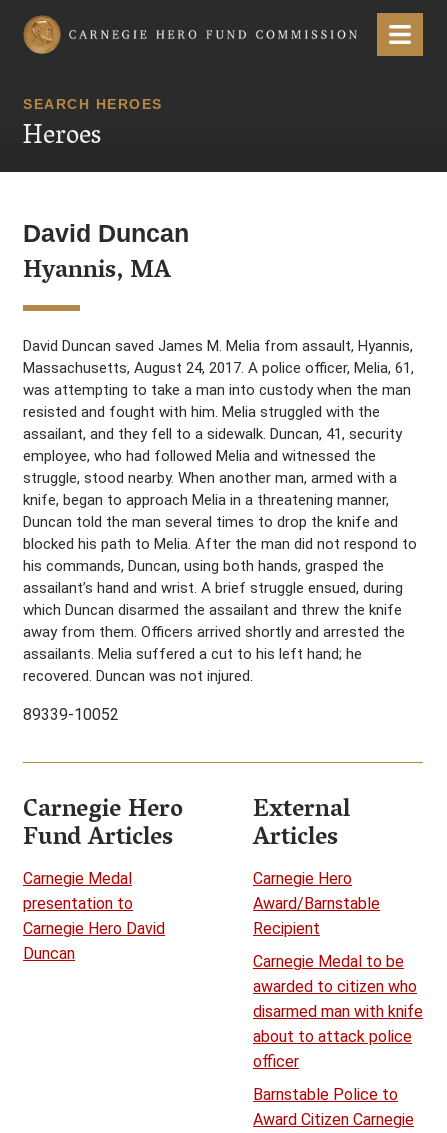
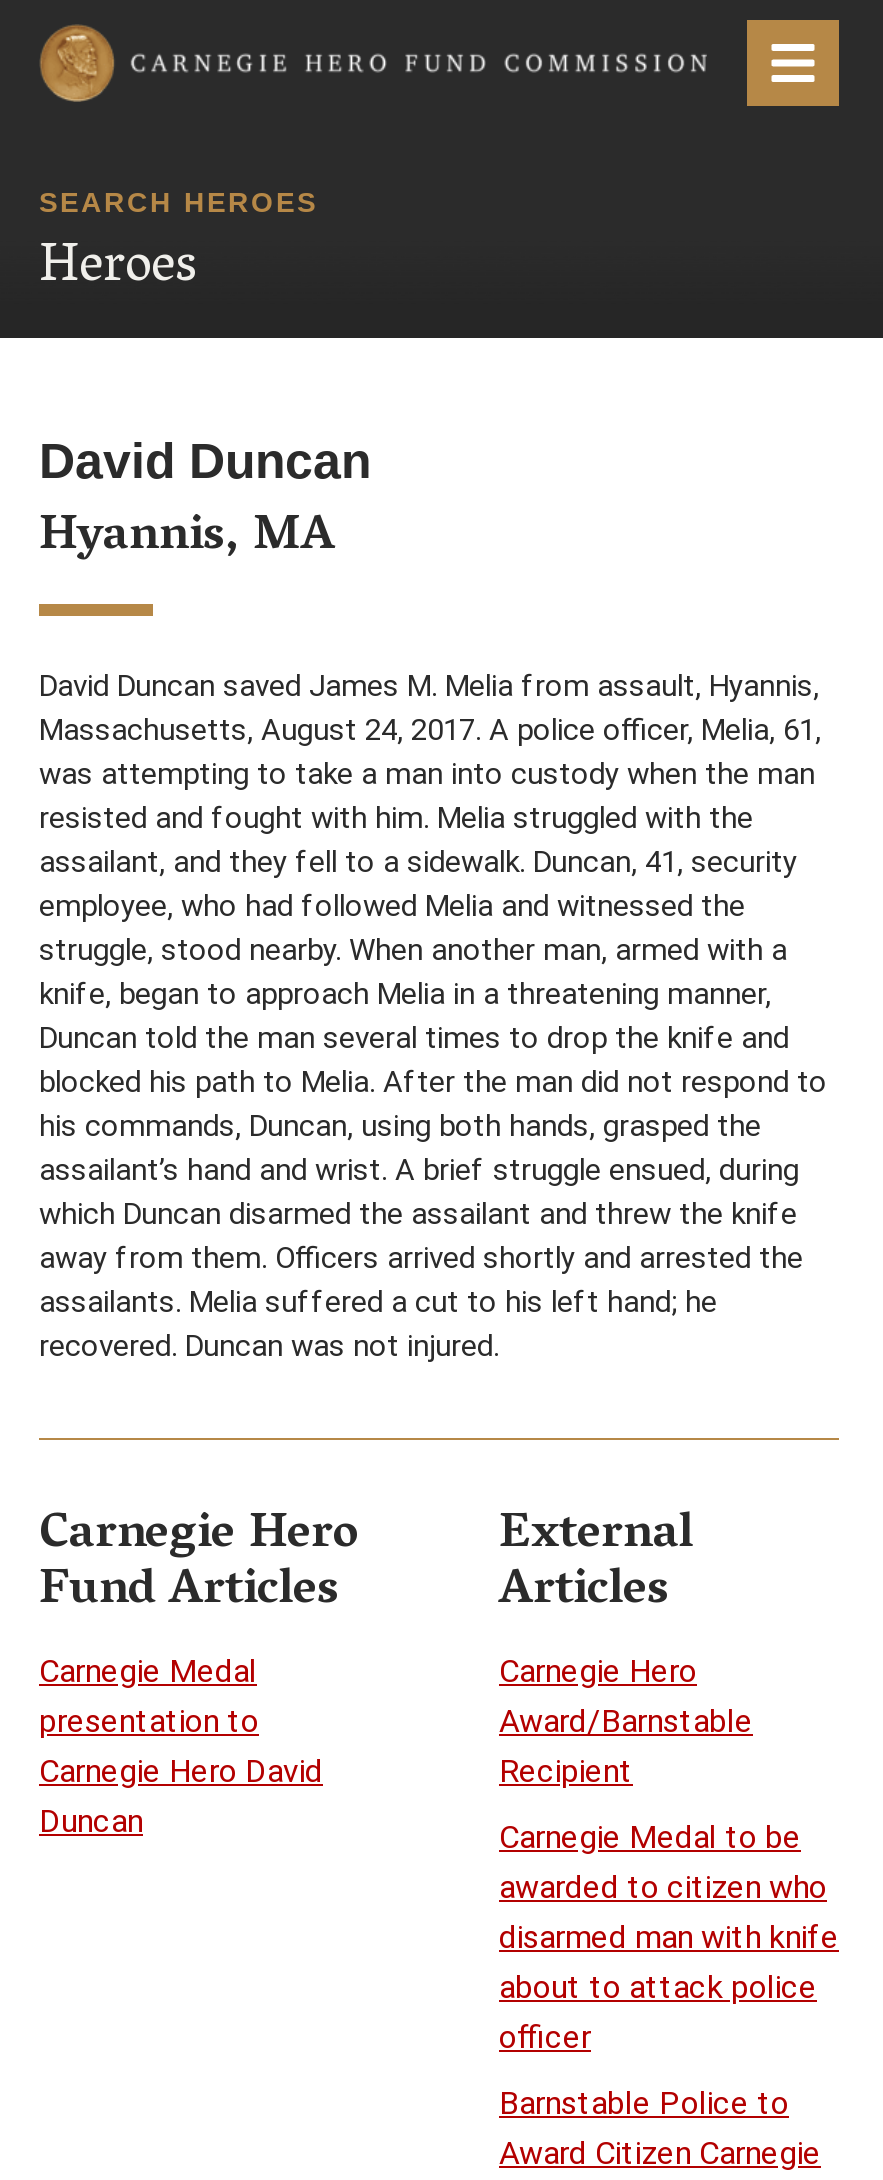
[23,705,119,724] 89339-10052 -> none

